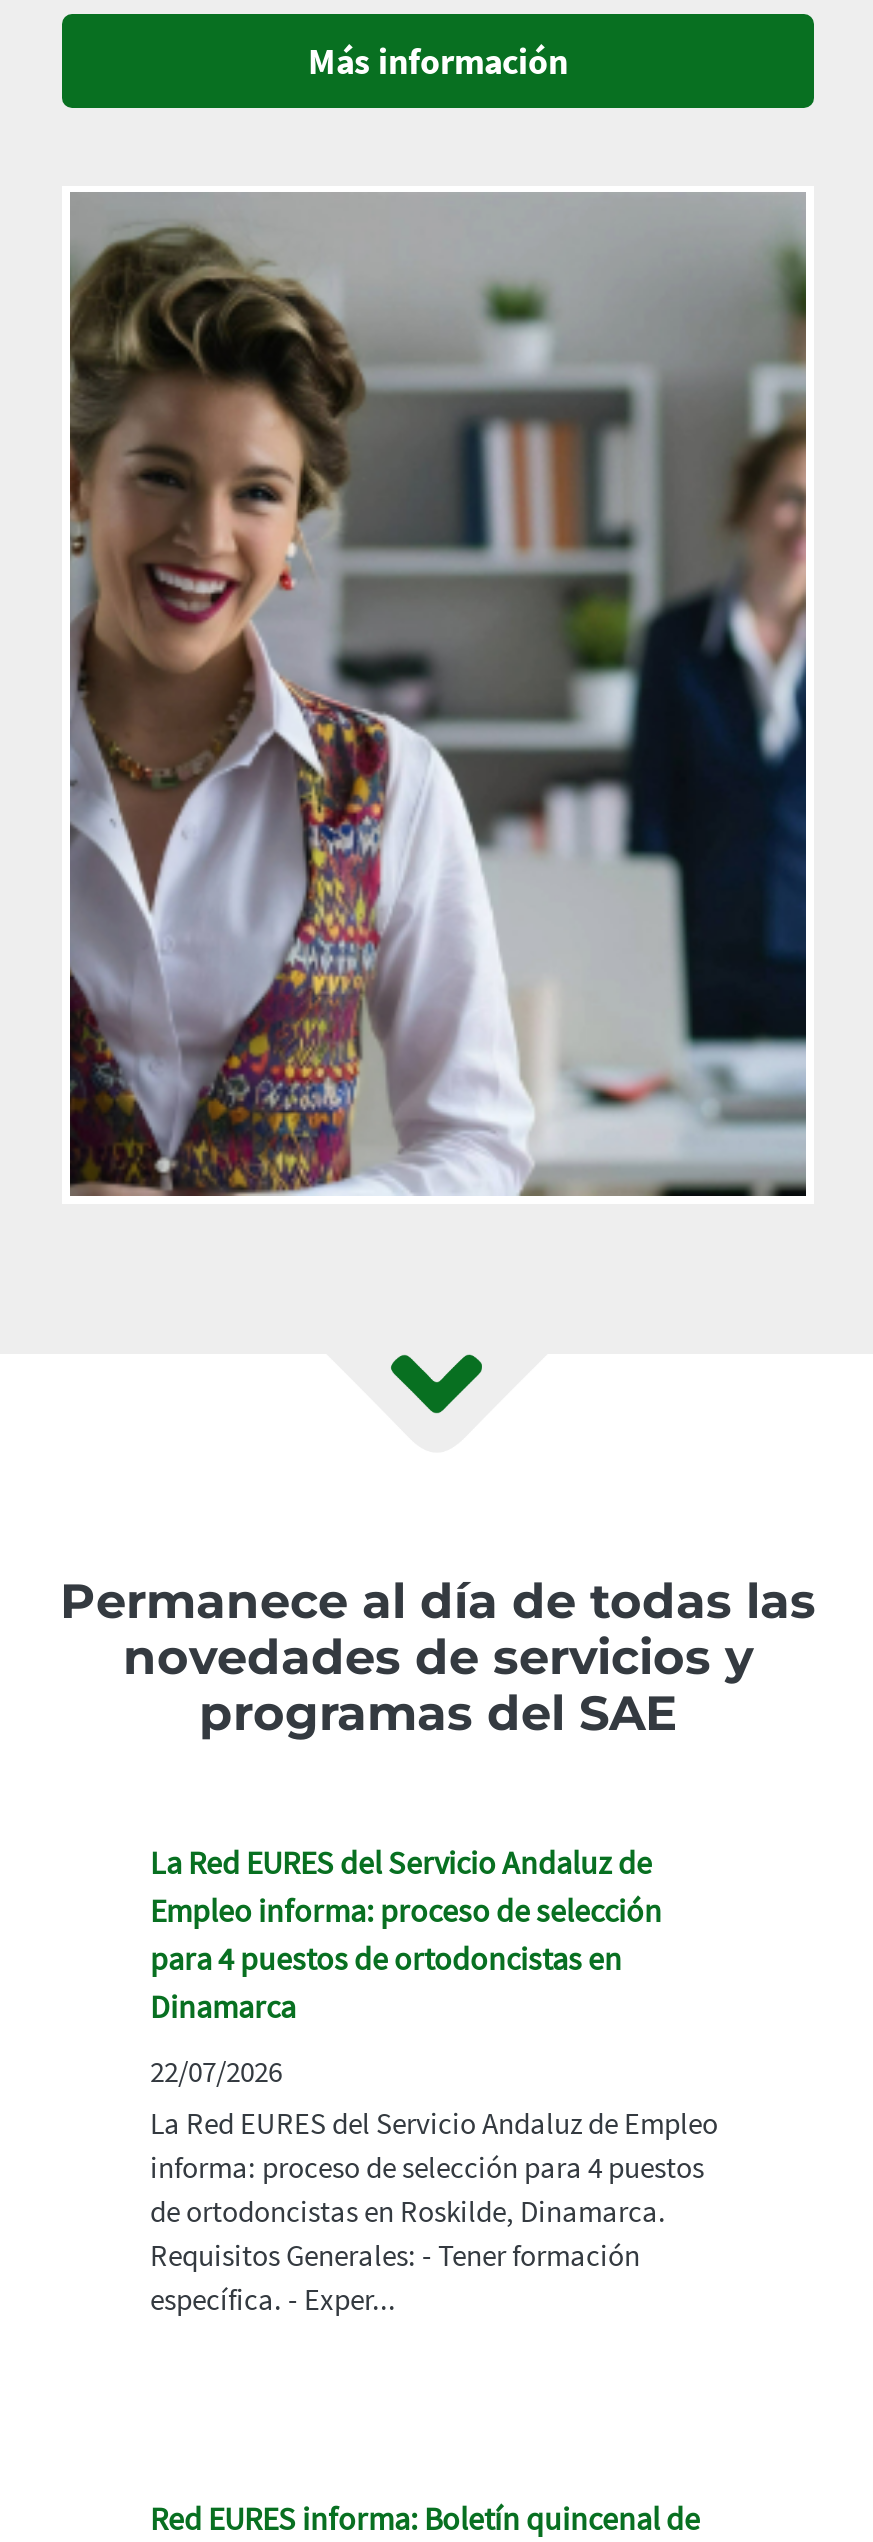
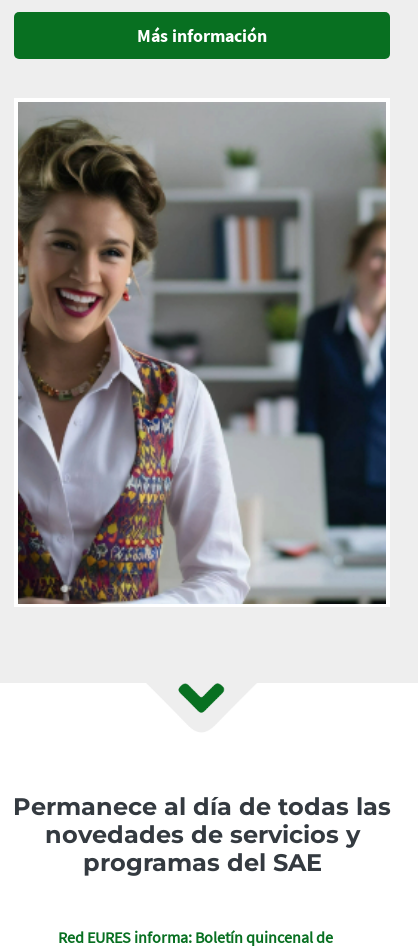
[150,1842,718,2318] La Red EURES del Servicio Andaluz de | Empleo informa: proceso de selección | para 4 puestos de ortodoncistas en | Dinamarca | 22/07/2026 | La Red EURES del Servicio Andaluz de Empleo | informa: proceso de selección para 4 puestos | de ortodoncistas en Roskilde, Dinamarca. | Requisitos Generales: - Tener formación | específica. - Exper... -> none

